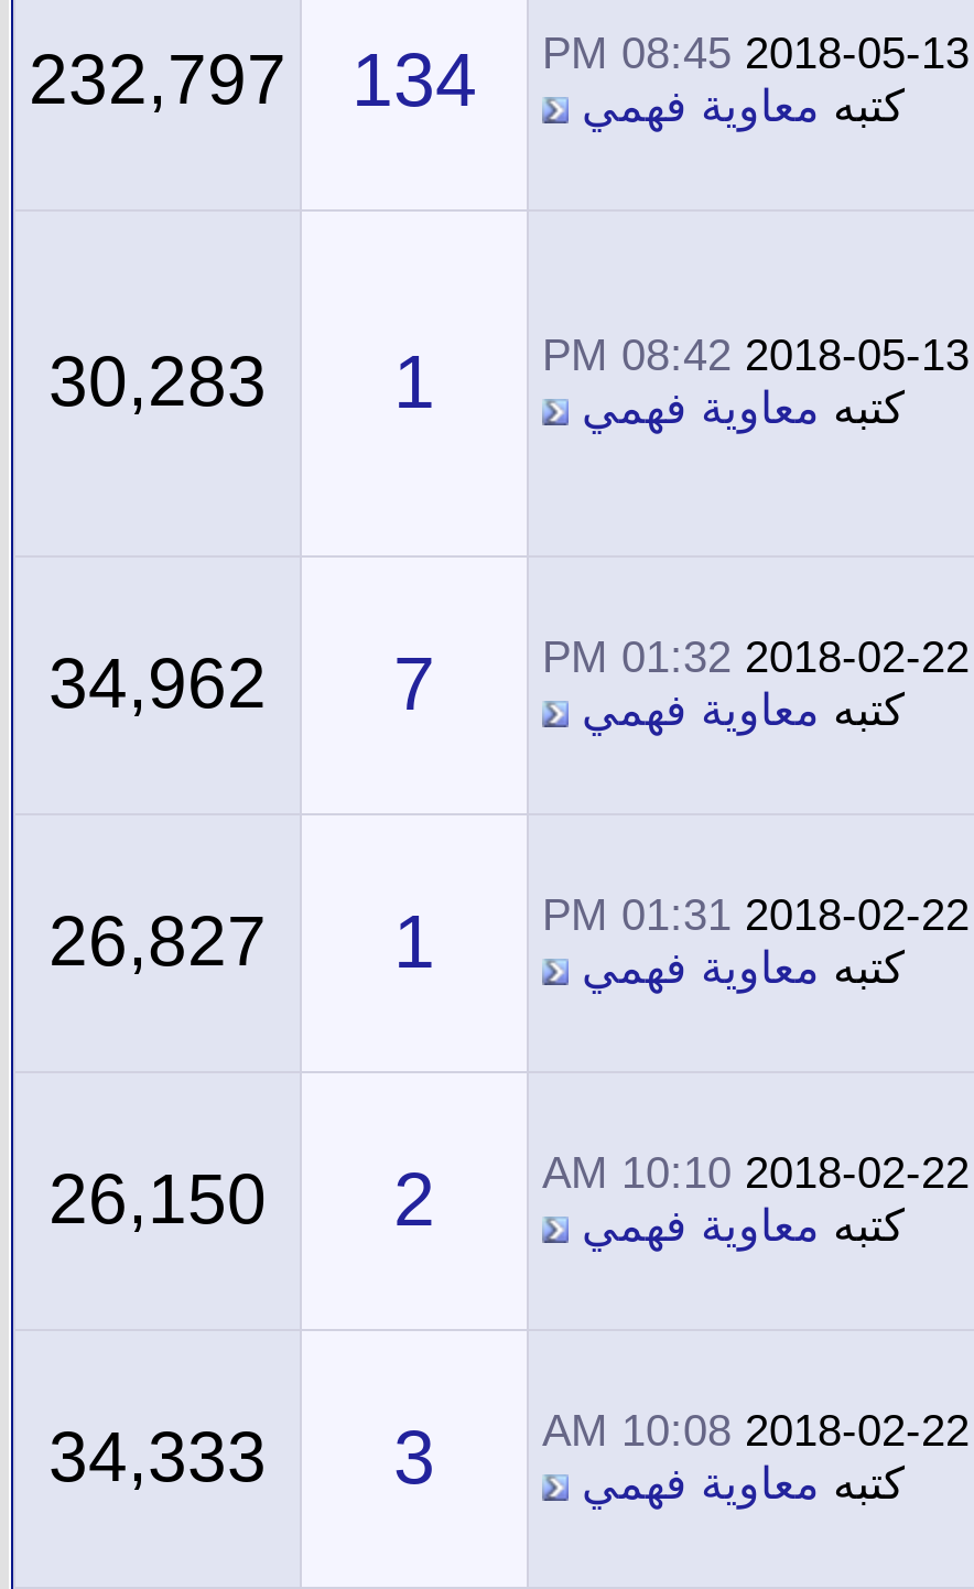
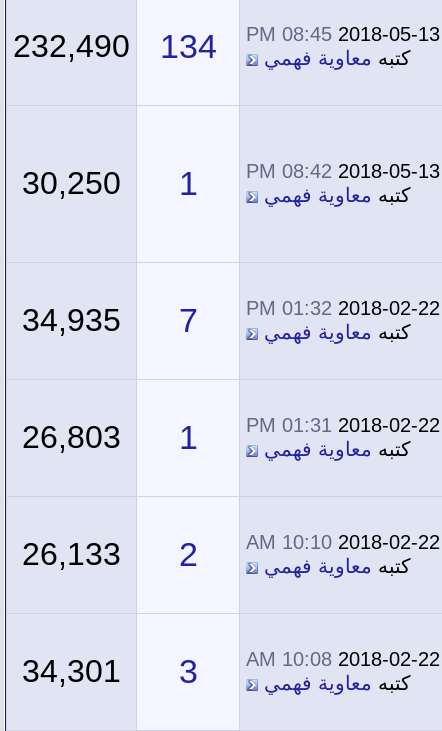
[29,37,477,121] 232,797 134 -> [13,27,216,65] 232,490 134
[48,339,435,423] 30,283 1 -> [22,164,197,202] 30,250 1
[48,641,435,725] 34,962 7 -> [22,301,197,339] 34,935 7
[48,899,435,983] 26,827 1 -> [22,418,197,456] 26,803 1
[48,1157,435,1241] 26,150 2 -> [22,535,197,573] 26,133 2
[48,1415,435,1498] 34,333 3 -> [22,652,197,690] 34,301 3

